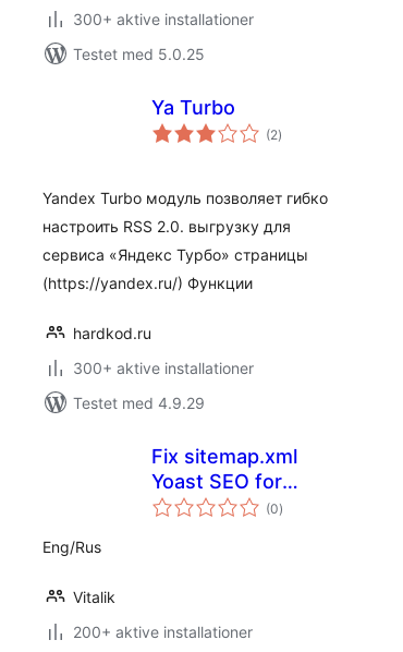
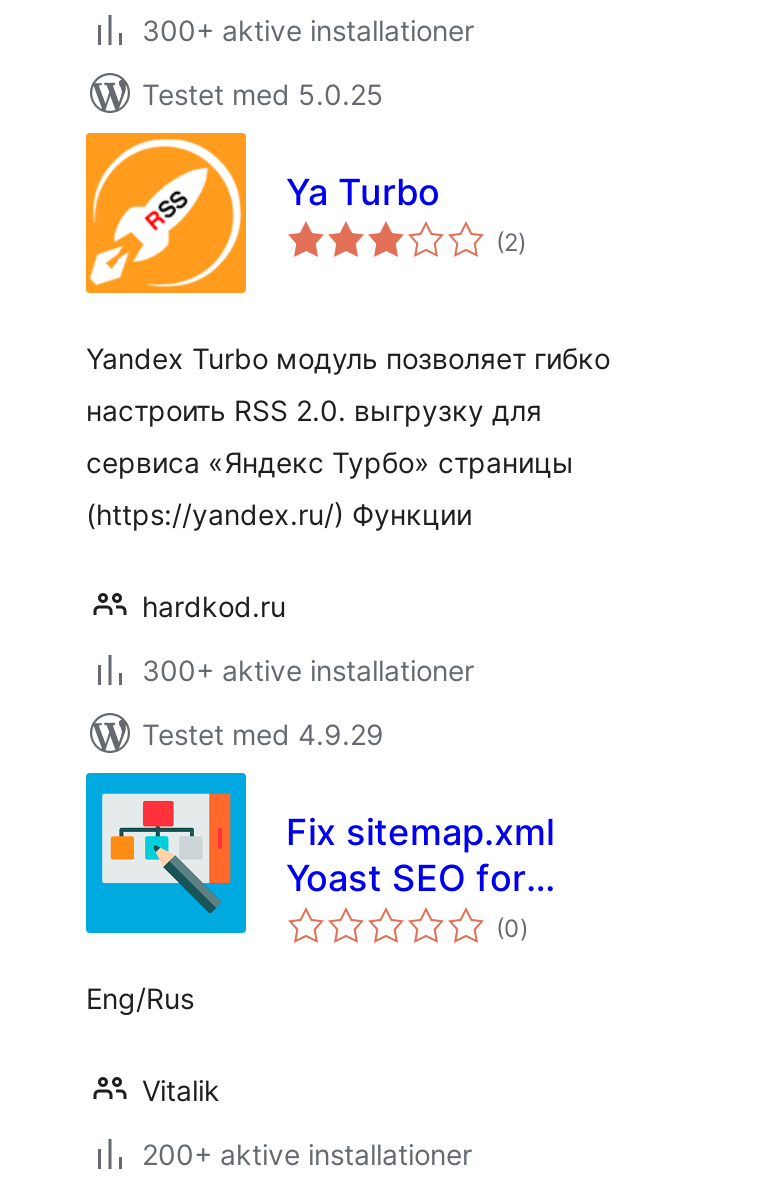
none -> [84,131,248,295] [image]
none -> [84,771,248,935] [image]

